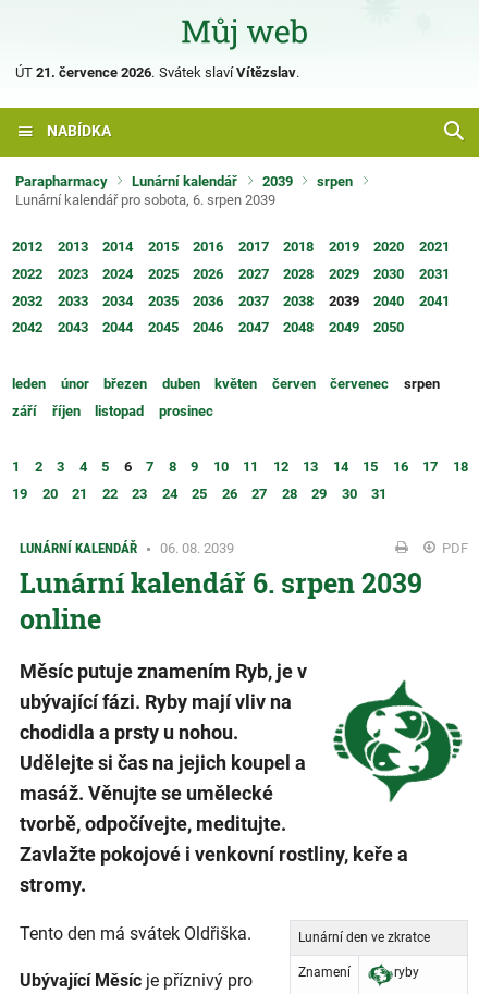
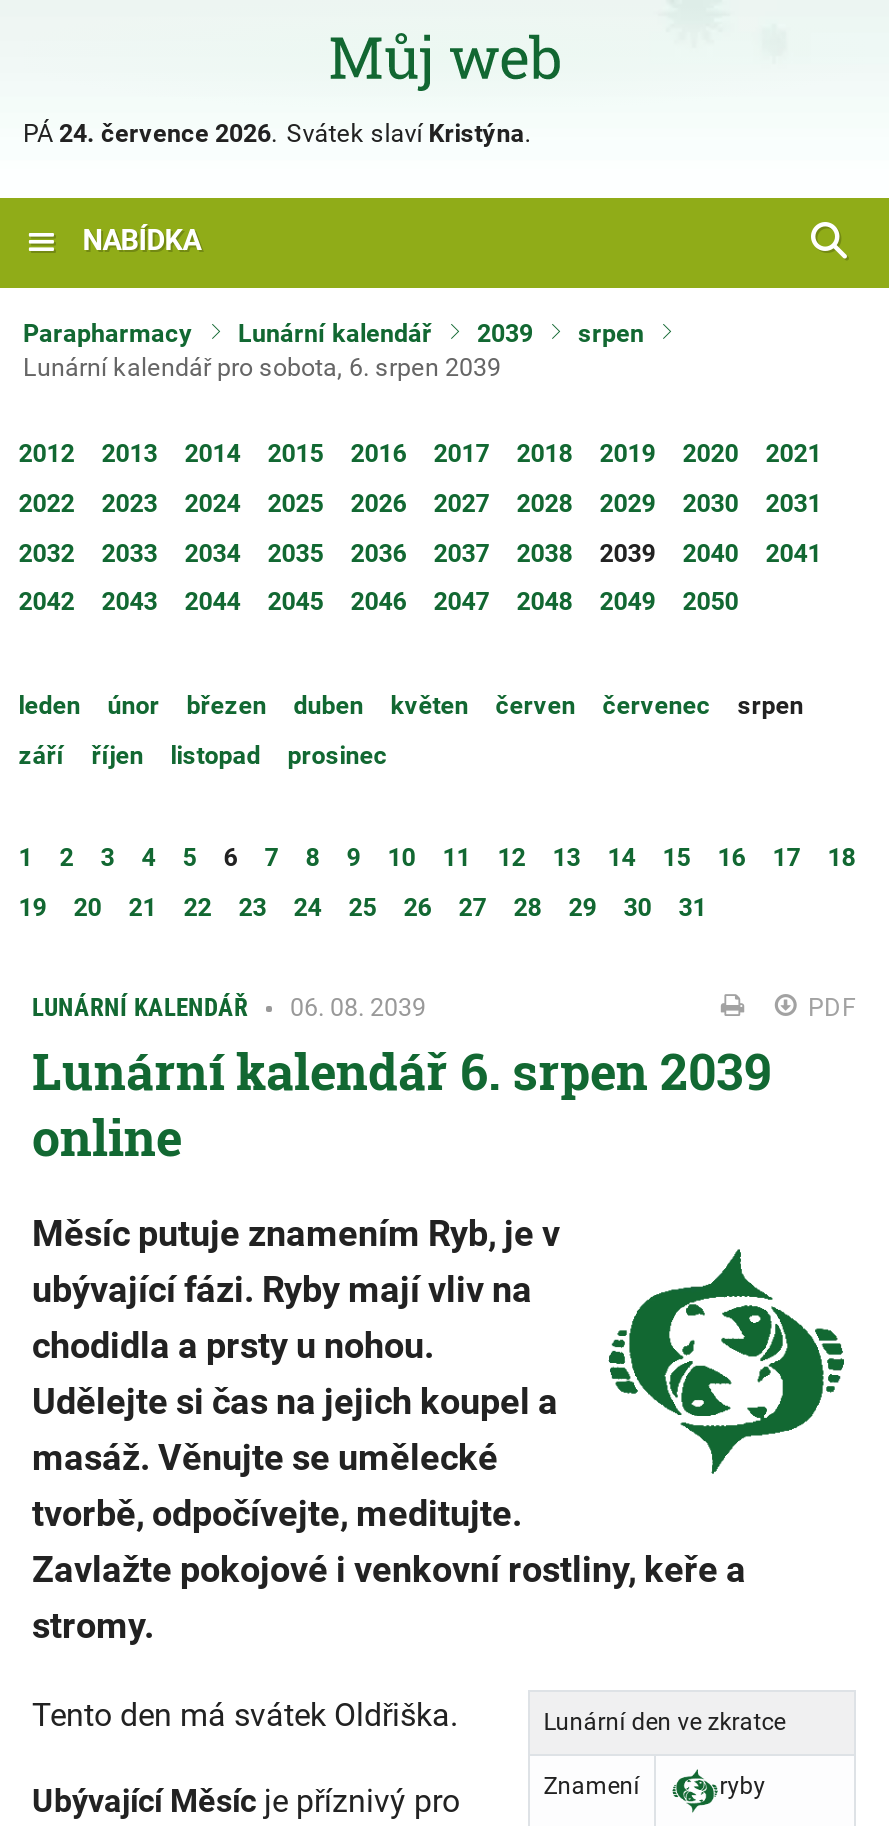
[15,64,300,80] ÚT 21. července 2026. Svátek slaví Vítězslav. -> [23,118,531,148] PÁ 24. července 2026. Svátek slaví Kristýna.

